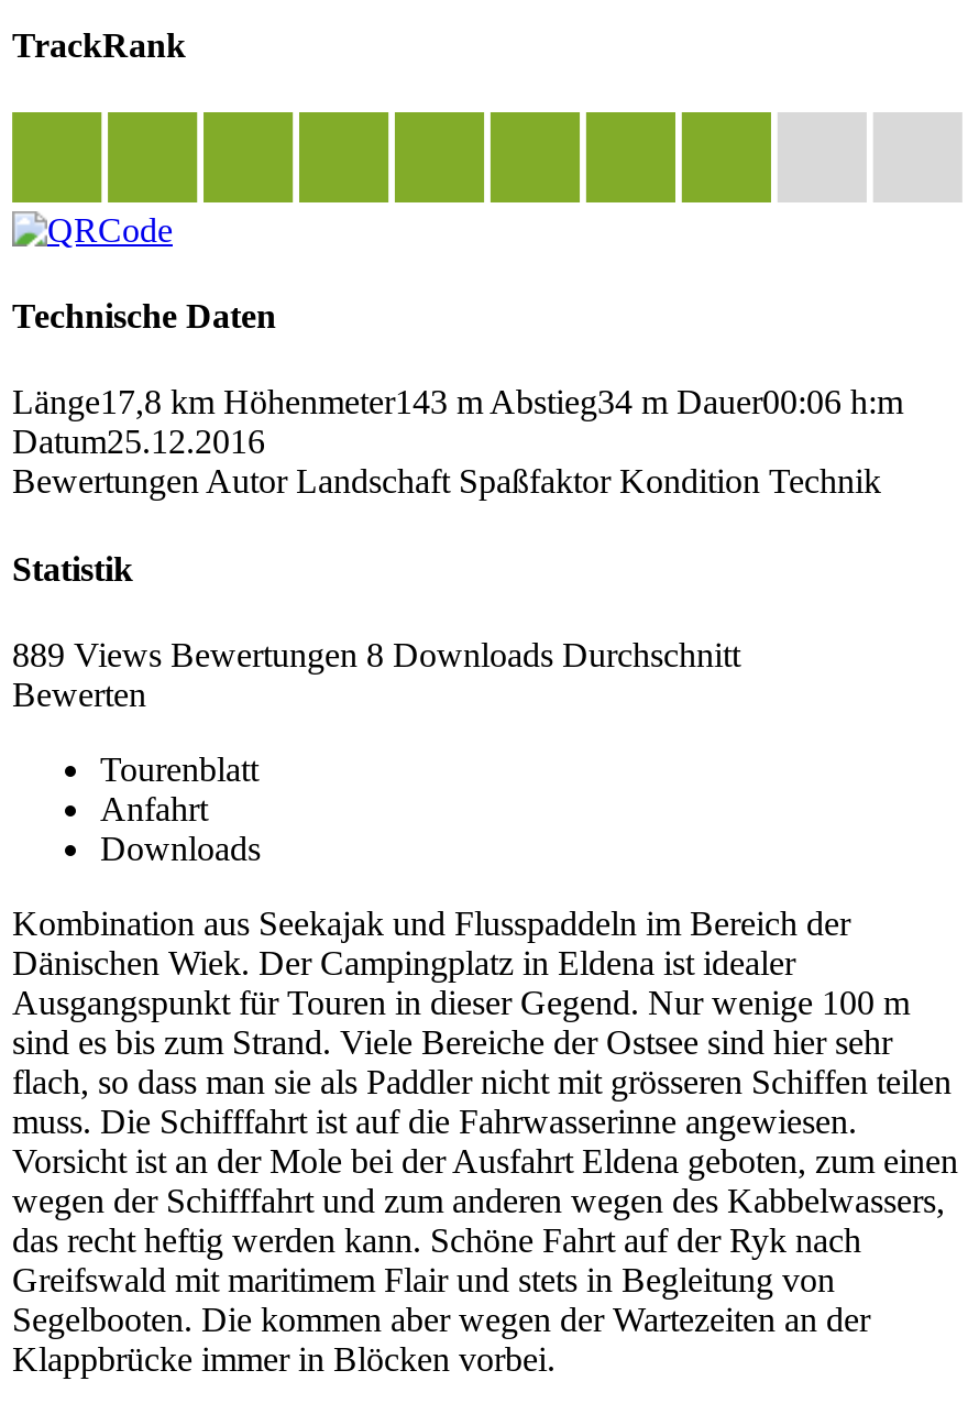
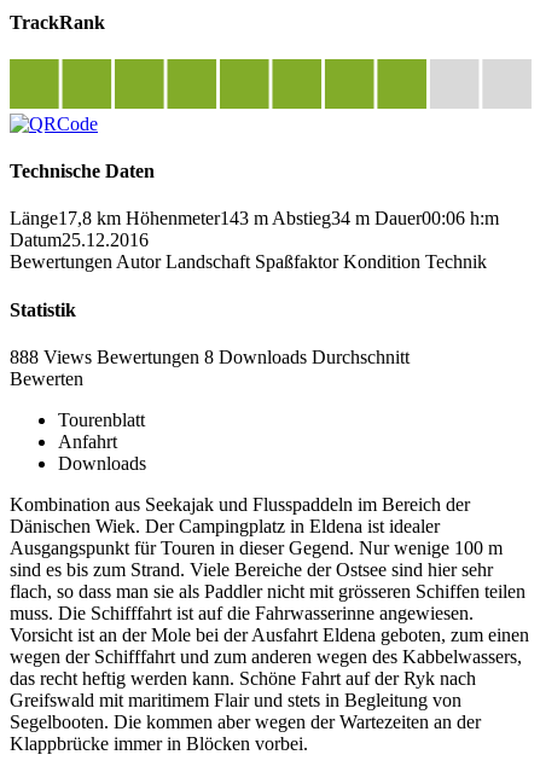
[12,636,740,673] 889 Views Bewertungen 8 Downloads Durchschnitt -> [10,346,410,367] 888 Views Bewertungen 8 Downloads Durchschnitt

